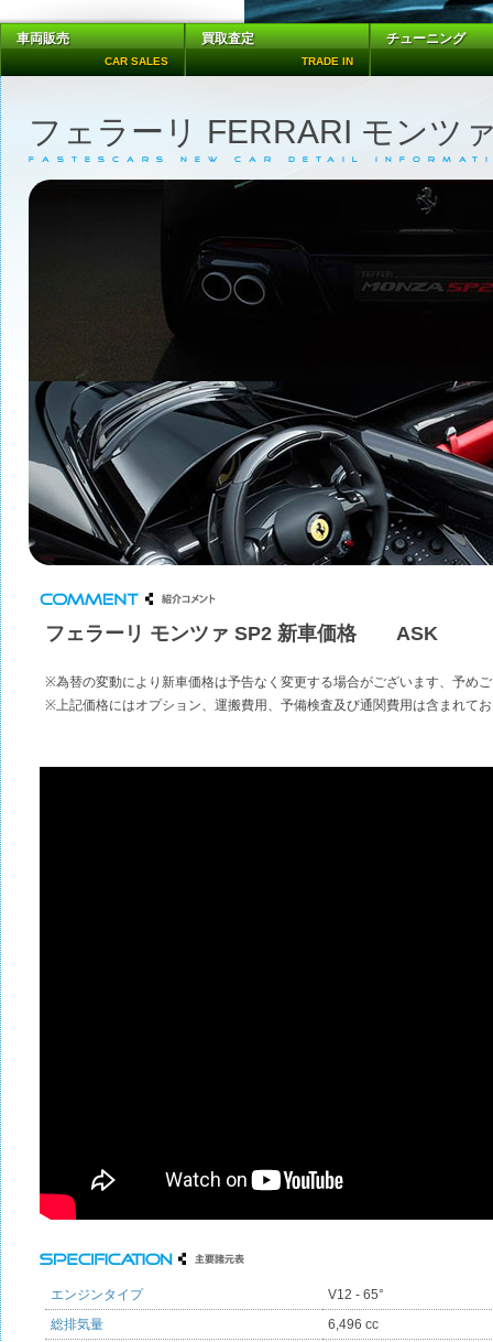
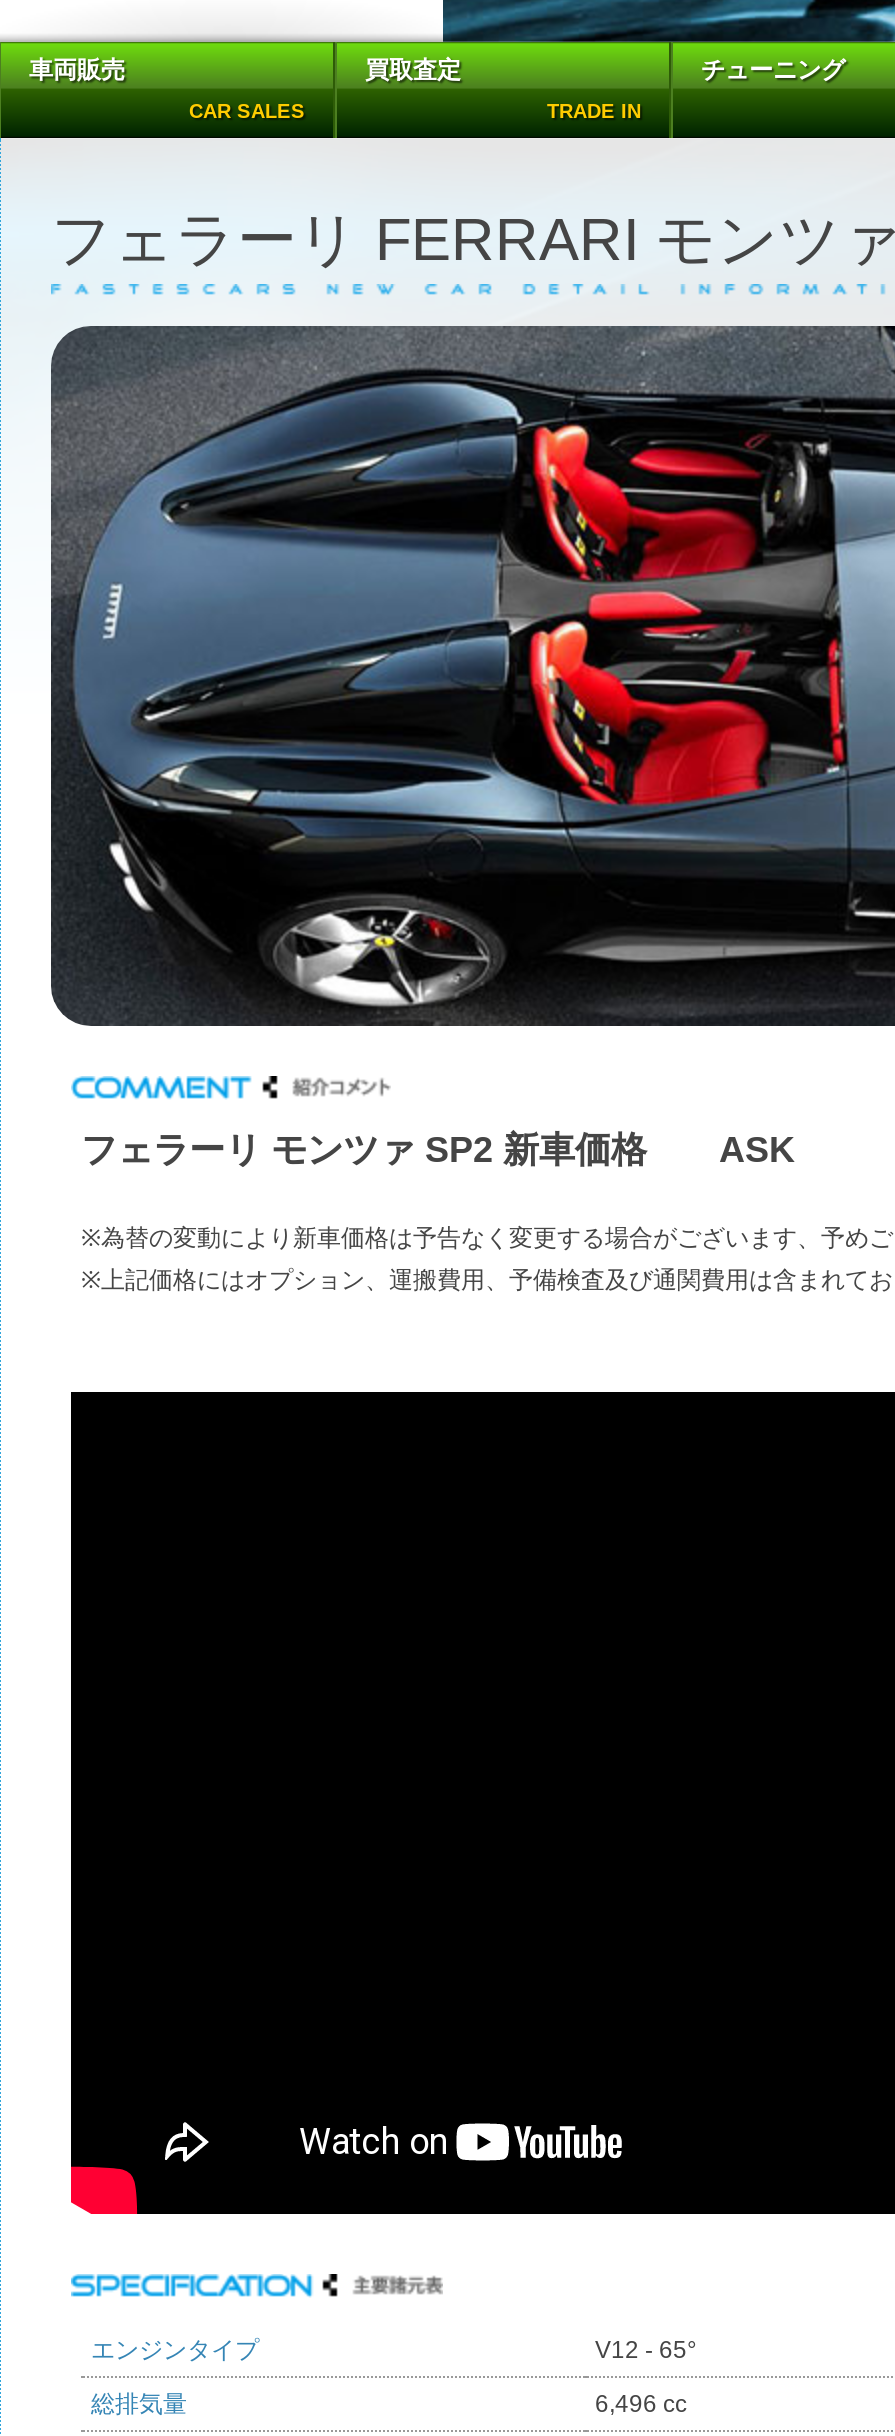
[29,178,490,565] [image] -> [51,326,889,1028] [image]

